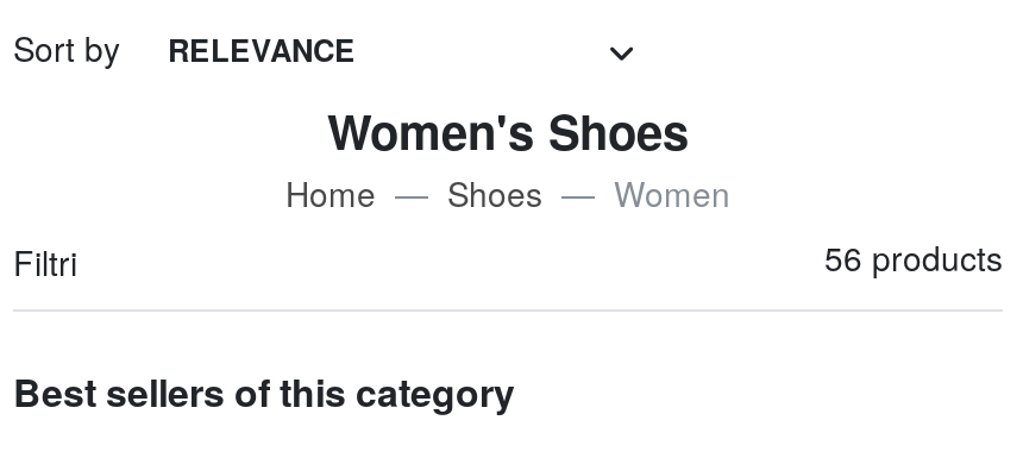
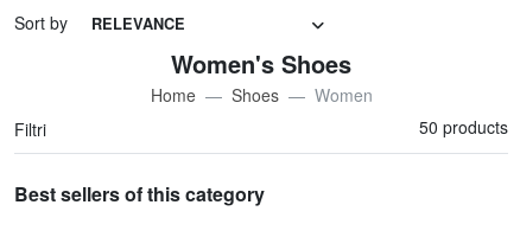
[824,232,1003,280] 56 products -> [419,114,508,138] 50 products

